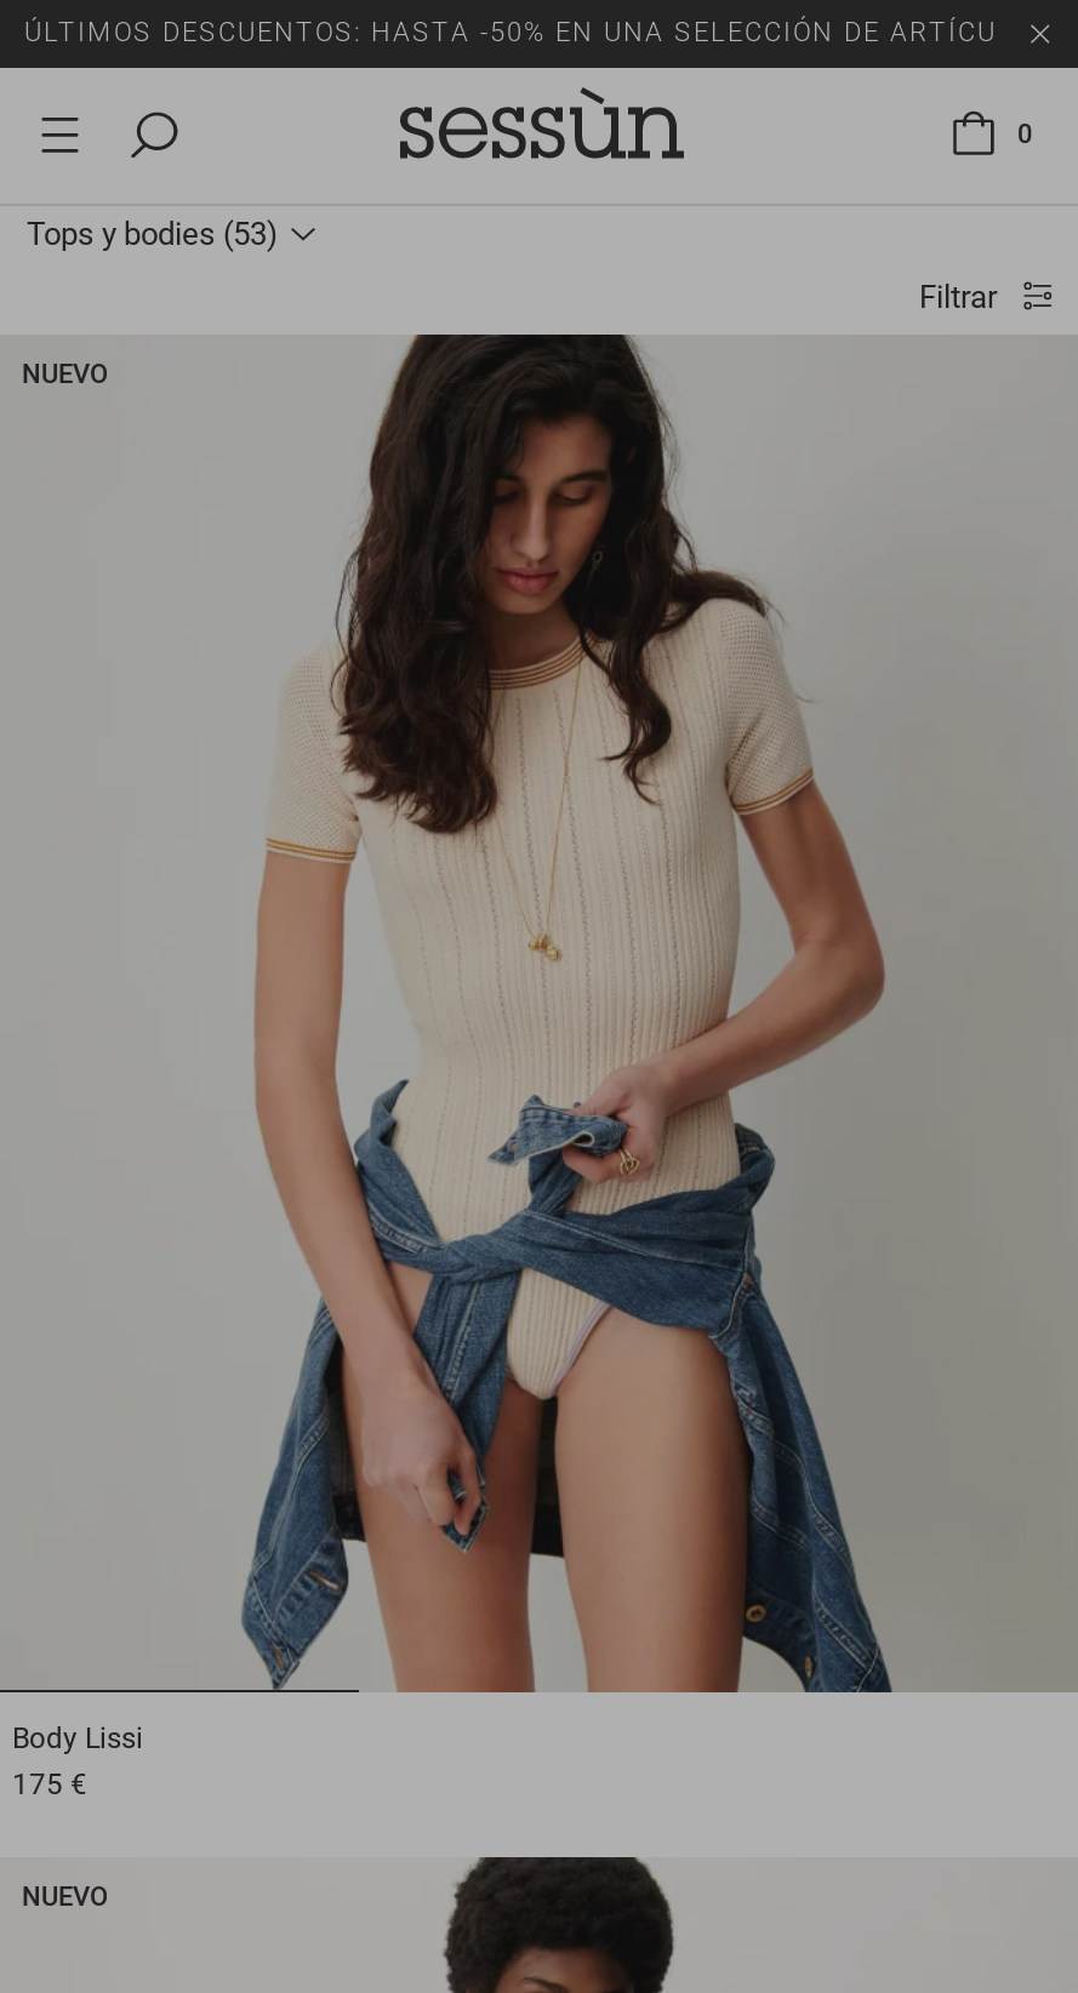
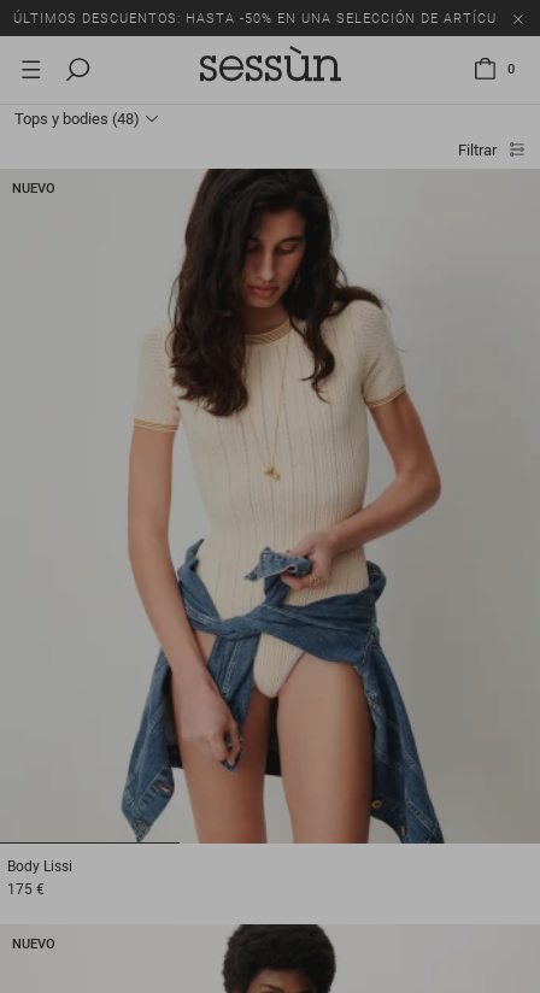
[27,217,279,253] Tops y bodies (53) -> [14,110,140,128] Tops y bodies (48)

